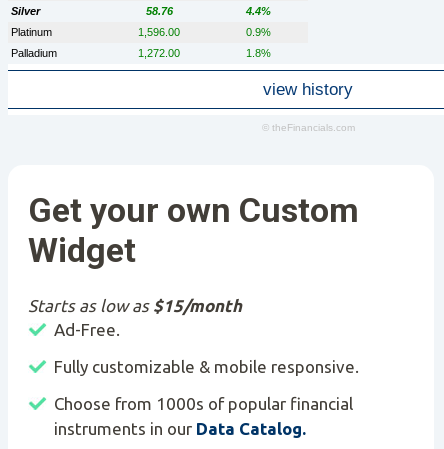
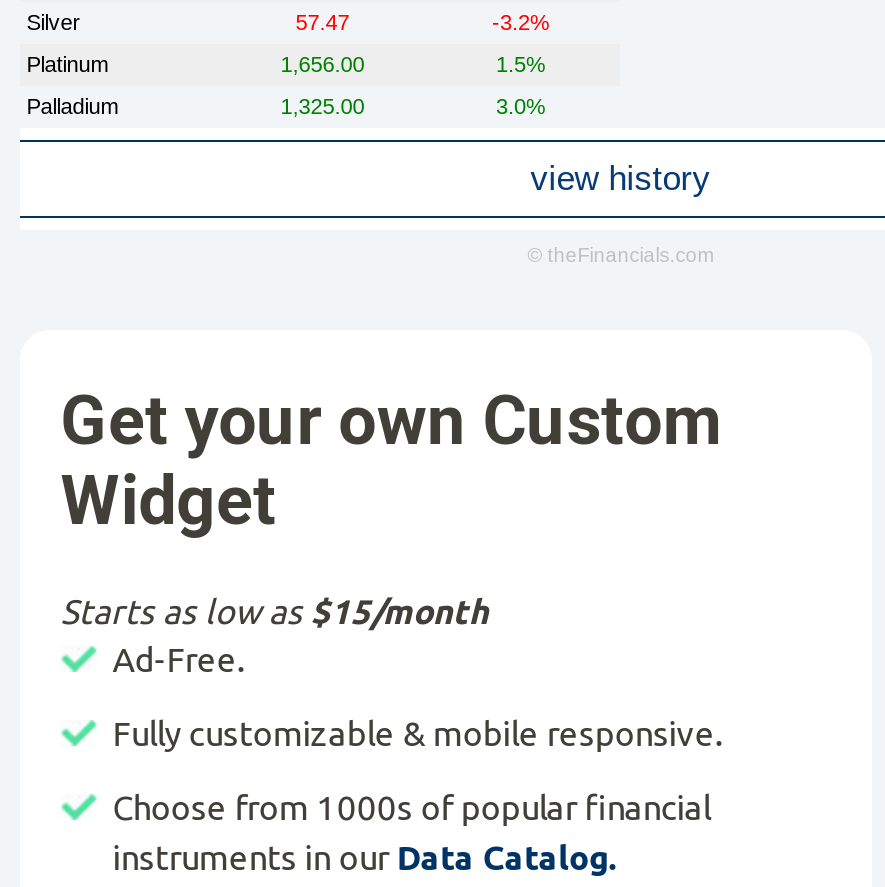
[146,5,173,17] 58.76 -> [295,10,349,34] 57.47
[246,5,271,17] 4.4% -> [492,10,550,34] -3.2%
[138,26,180,38] 1,596.00 -> [280,52,364,76] 1,656.00
[246,26,271,38] 0.9% -> [496,52,546,76] 1.5%
[138,47,180,59] 1,272.00 -> [280,94,364,118] 1,325.00
[246,47,271,59] 1.8% -> [496,94,546,118] 3.0%

